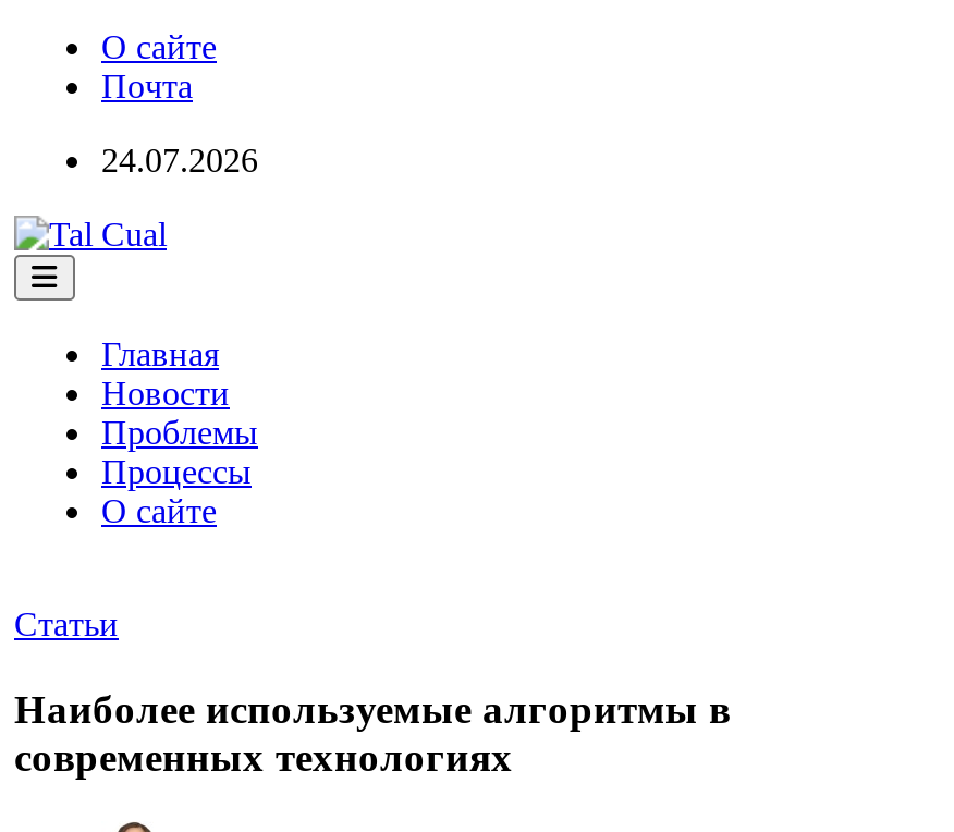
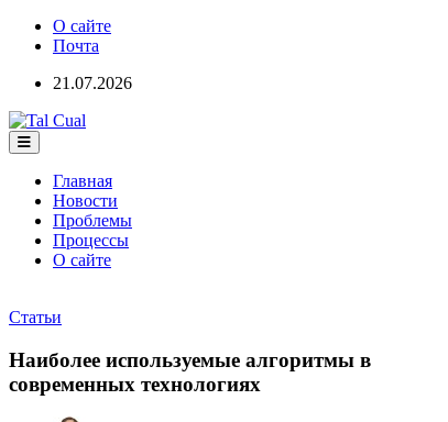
[101,142,258,179] 24.07.2026 -> [53,74,132,92] 21.07.2026

